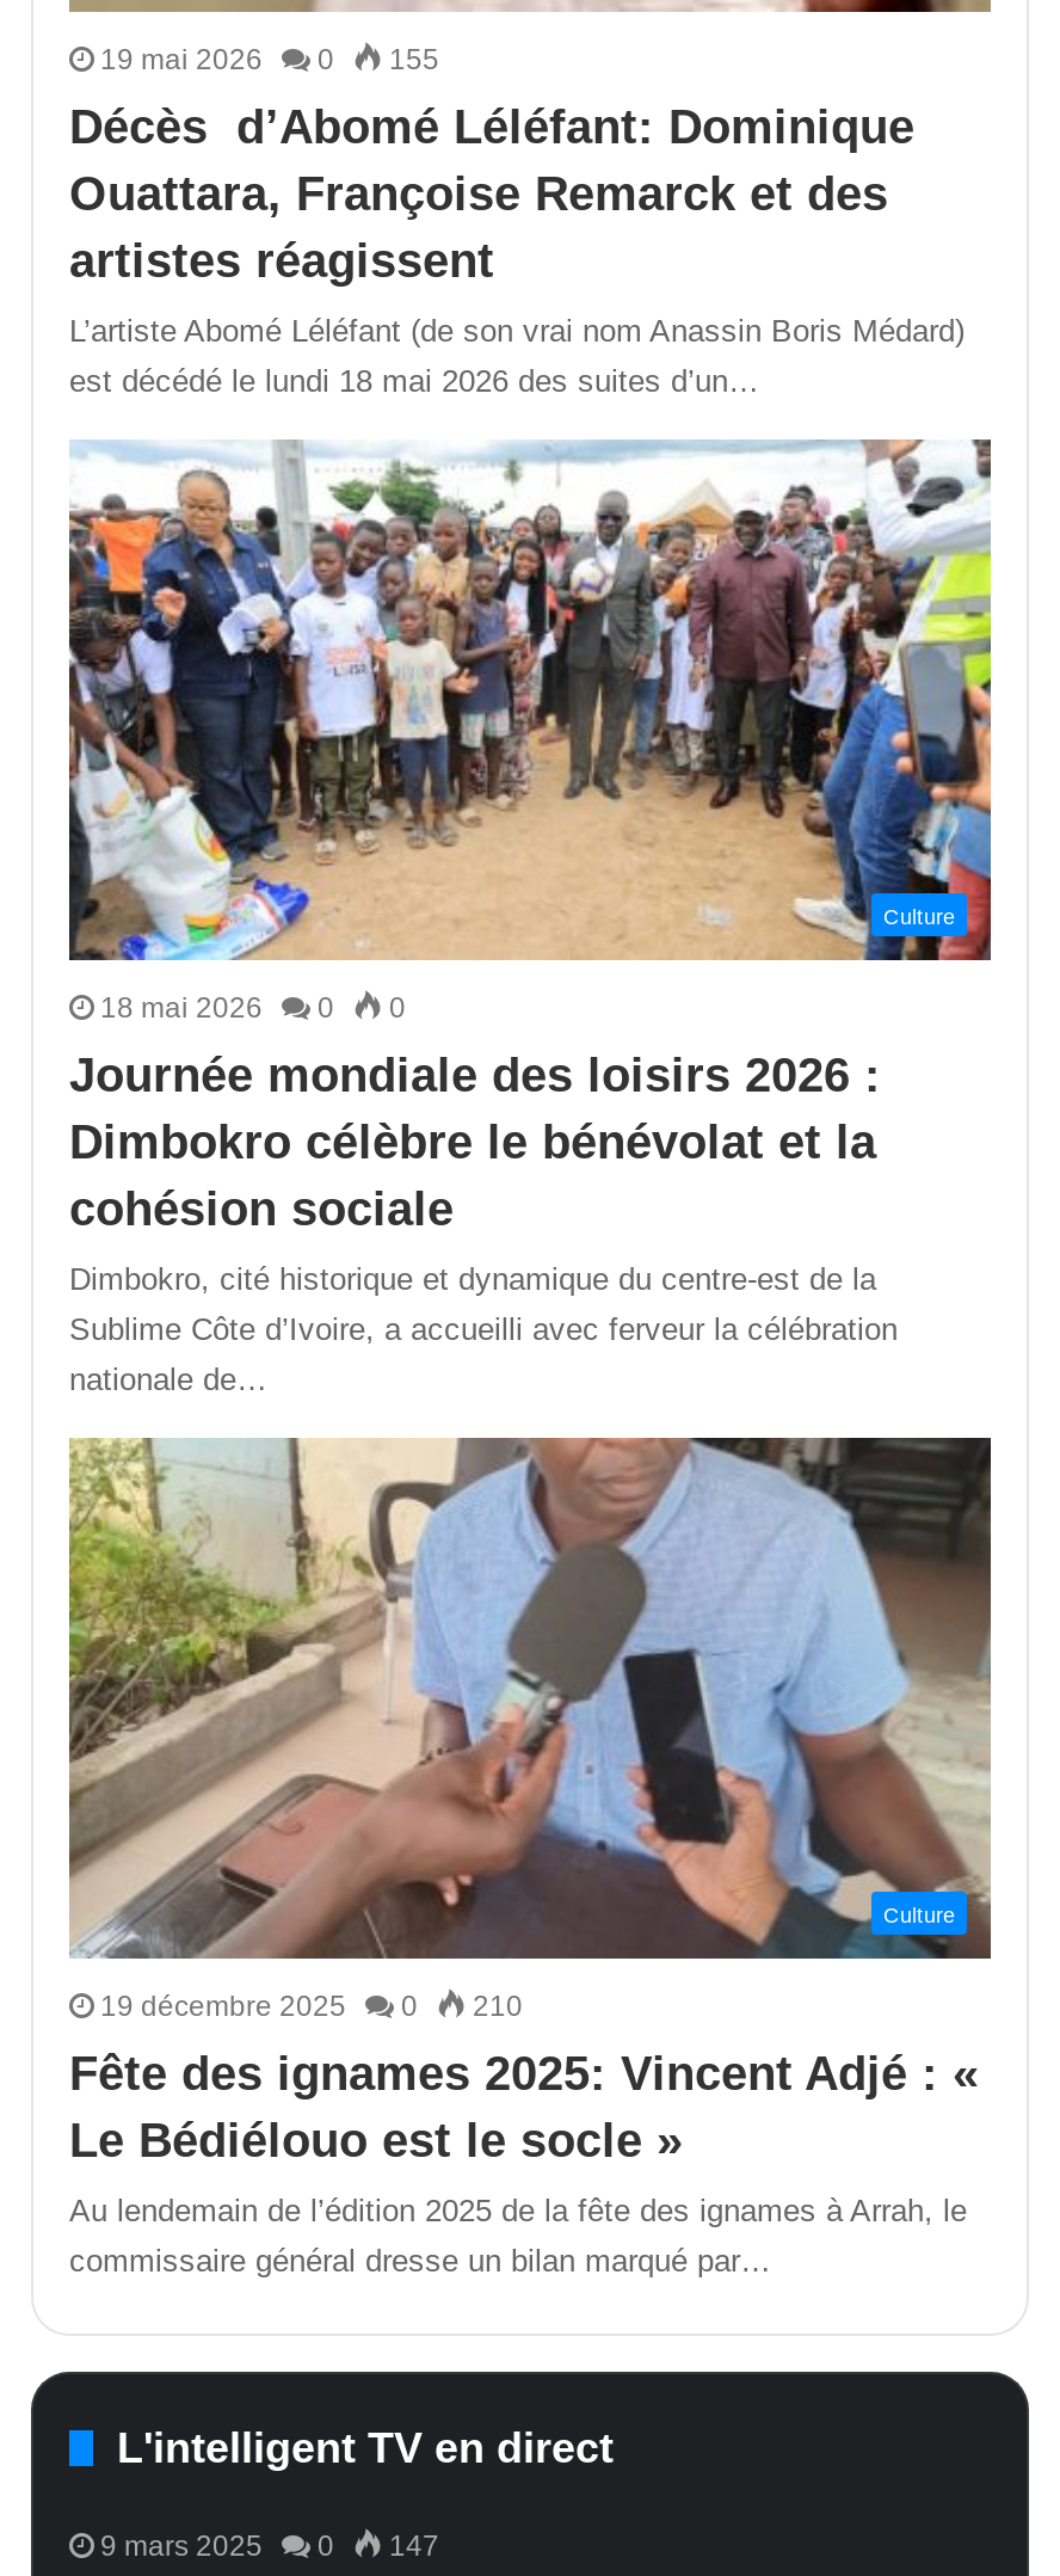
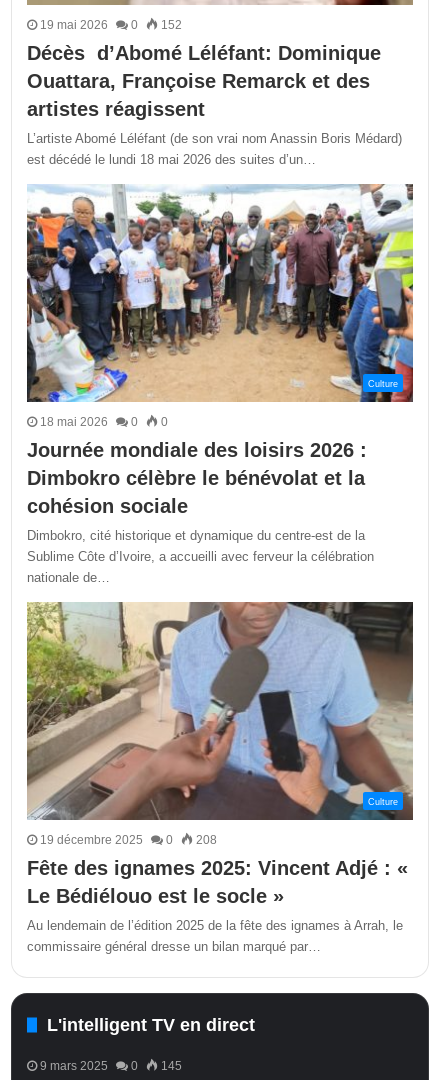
[100,43,439,77] 19 mai 2026 0 155 -> [40,18,182,32] 19 mai 2026 0 152
[100,1988,523,2022] 19 décembre 2025 0 210 -> [40,832,217,846] 19 décembre 2025 0 208
[100,2528,439,2562] 9 mars 2025 0 147 -> [40,1058,182,1072] 9 mars 2025 0 145

